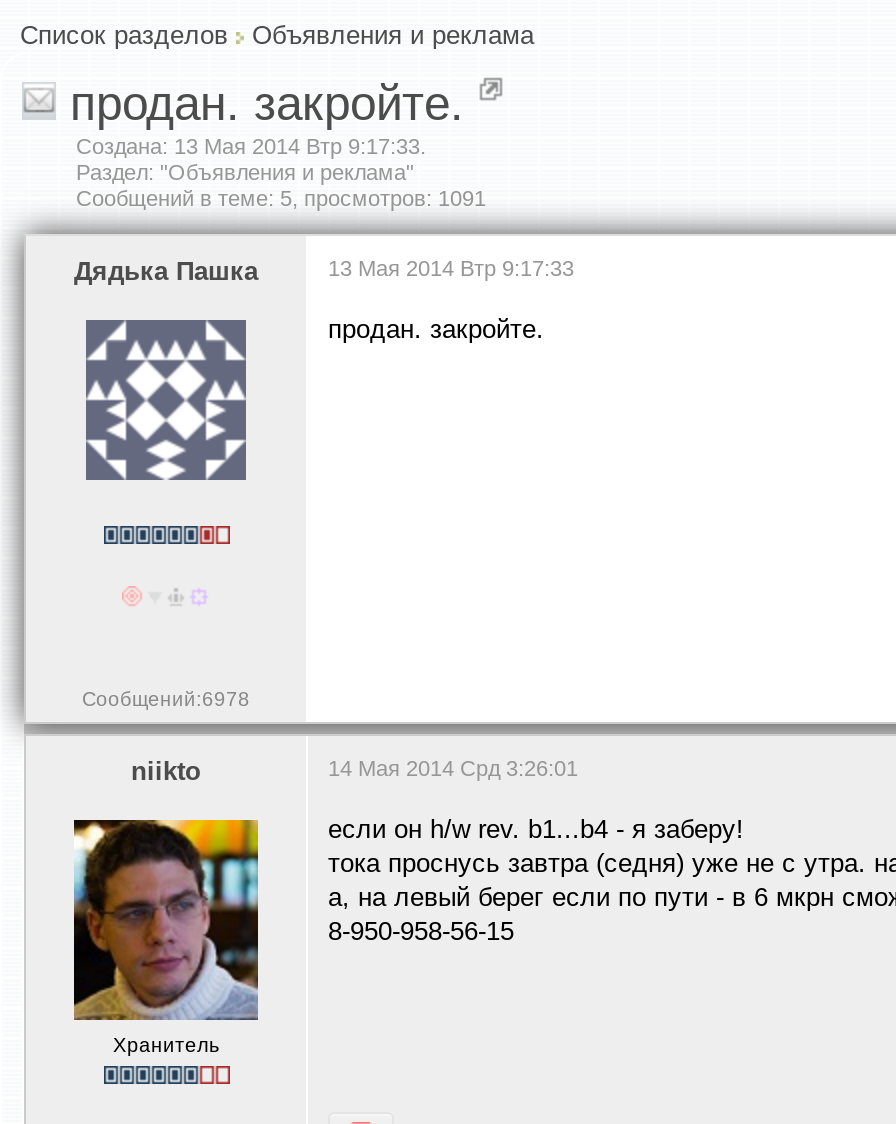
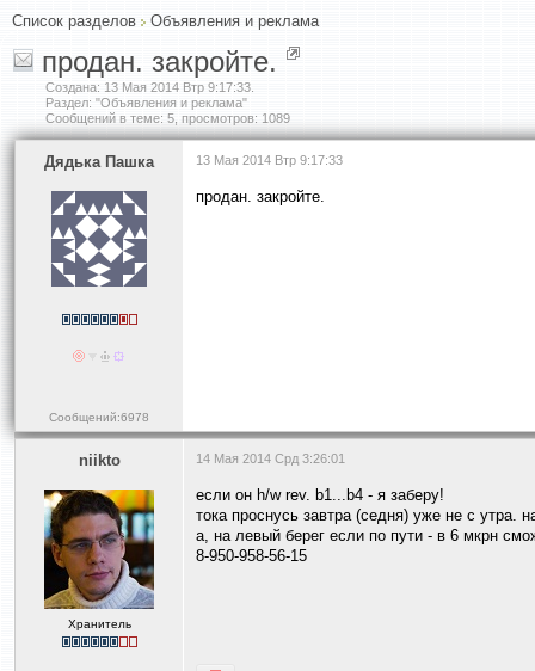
[76,186,486,210] Сообщений в теме: 5, просмотров: 1091 -> [45,111,290,125] Сообщений в теме: 5, просмотров: 1089

